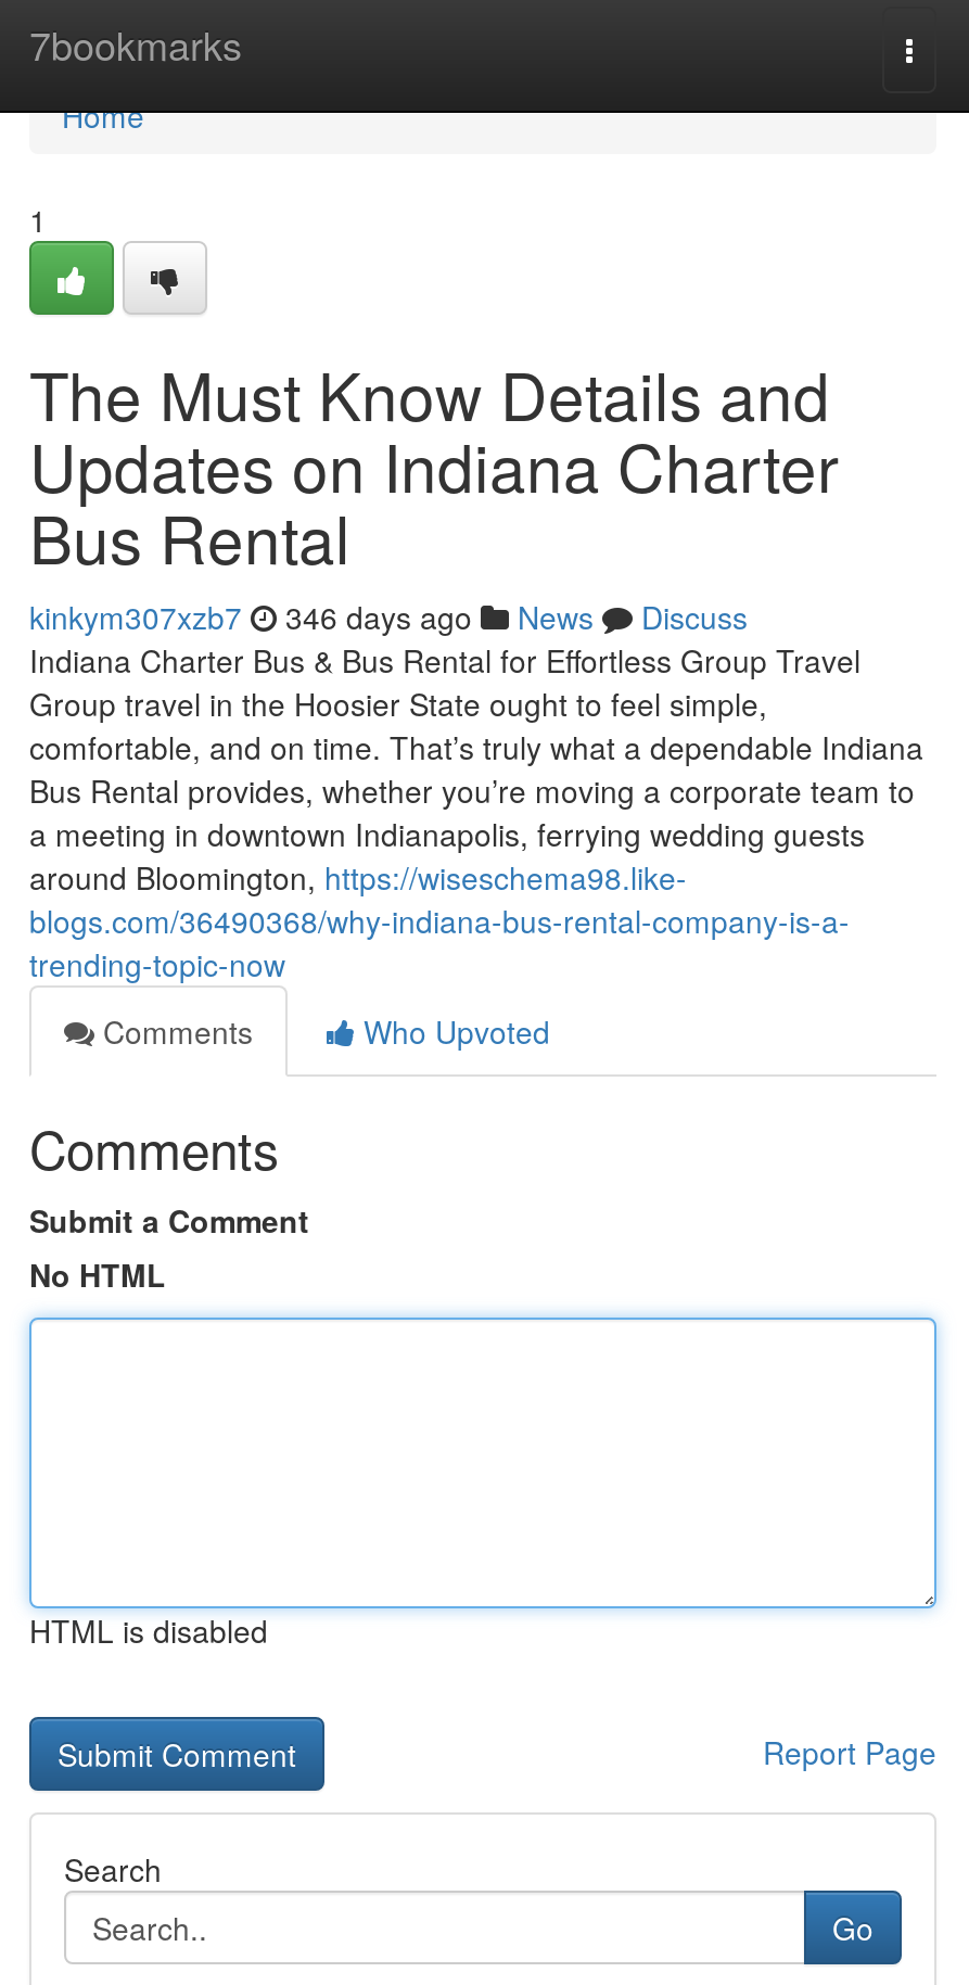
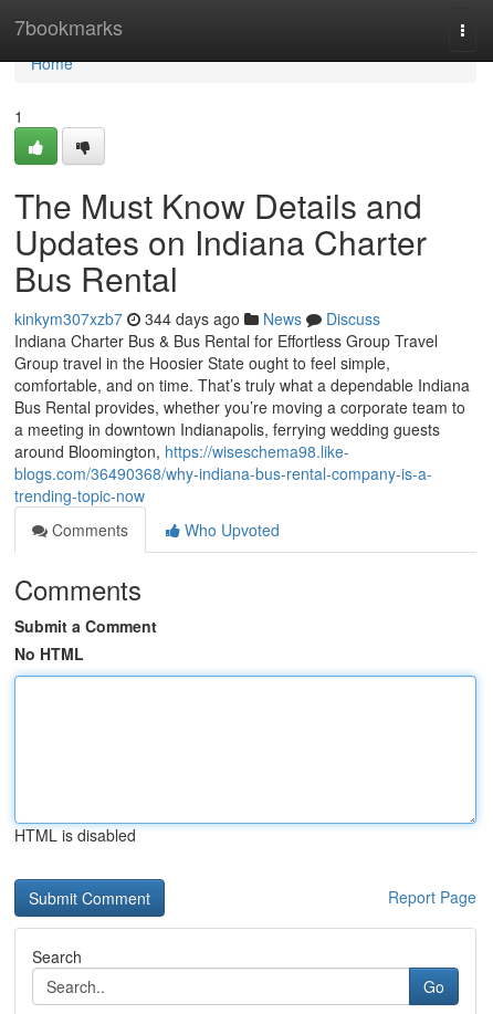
[29,595,748,638] kinkym307xzb7 346 days ago News Discuss -> [14,307,380,330] kinkym307xzb7 344 days ago News Discuss

